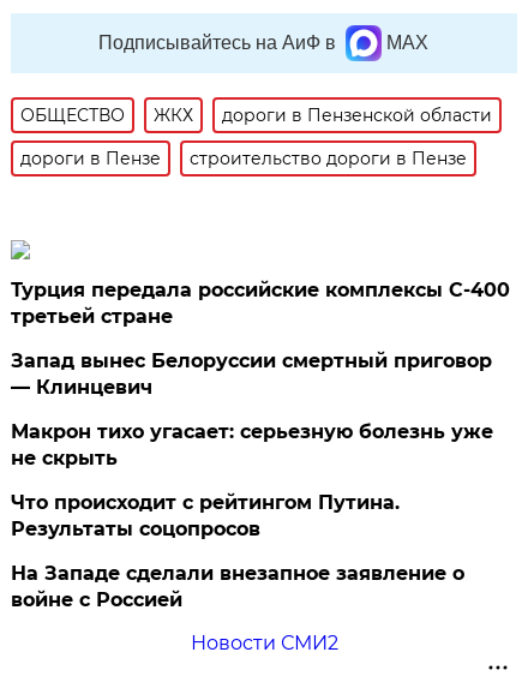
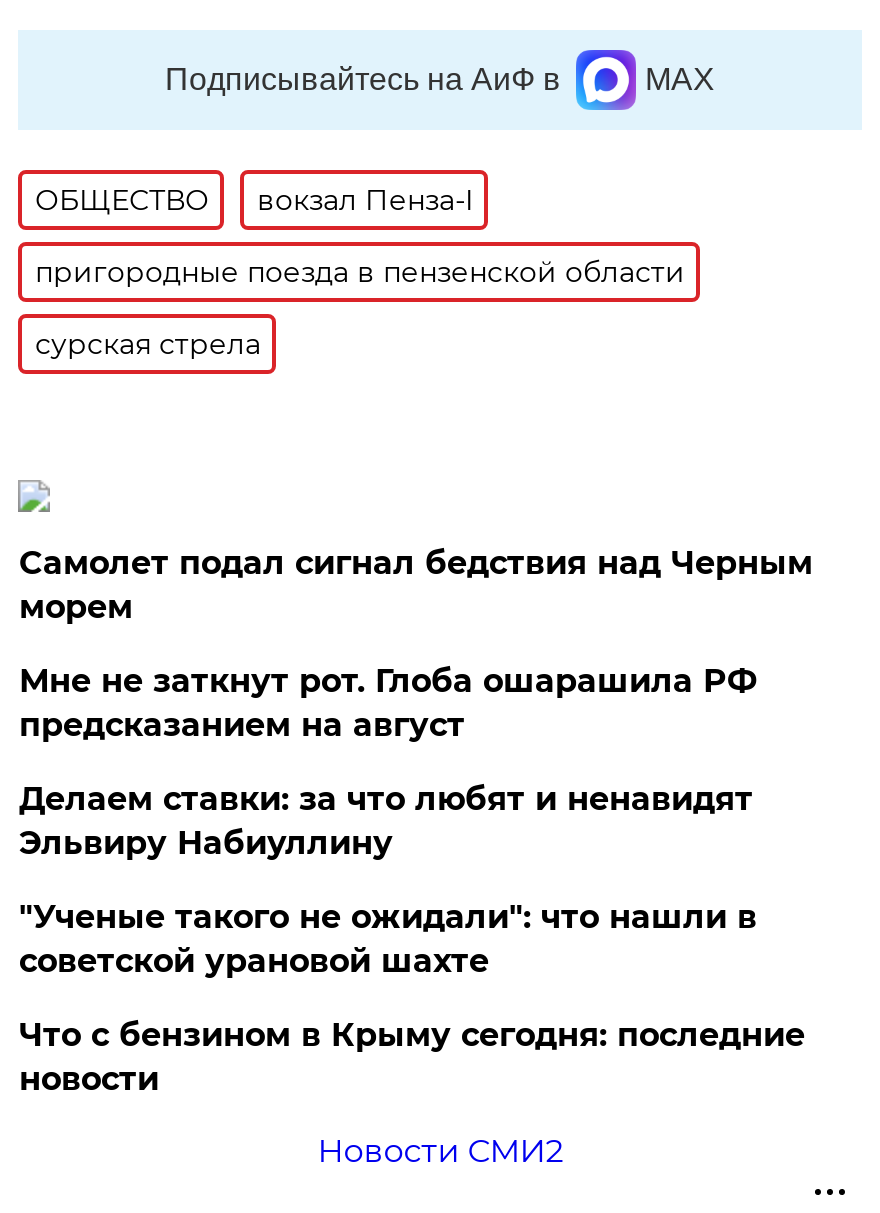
[21,104,492,169] ЖКХ | дороги в Пензенской области | дороги в Пензе | строительство дороги в Пензе -> [35,182,685,362] вокзал Пенза-I | пригородные поезда в пензенской области | сурская стрела
[11,278,510,611] Турция передала российские комплексы С-400 | третьей стране | Запад вынес Белоруссии смертный приговор | — Клинцевич | Макрон тихо угасает: серьезную болезнь уже | не скрыть | Что происходит с рейтингом Путина. | Результаты соцопросов | На Западе сделали внезапное заявление о | войне с Россией -> [19,544,813,1098] Самолет подал сигнал бедствия над Черным | морем | Мне не заткнут рот. Глоба ошарашила РФ | предсказанием на август | Делаем ставки: за что любят и ненавидят | Эльвиру Набиуллину | "Ученые такого не ожидали": что нашли в | советской урановой шахте | Что с бензином в Крыму сегодня: последние | новости

